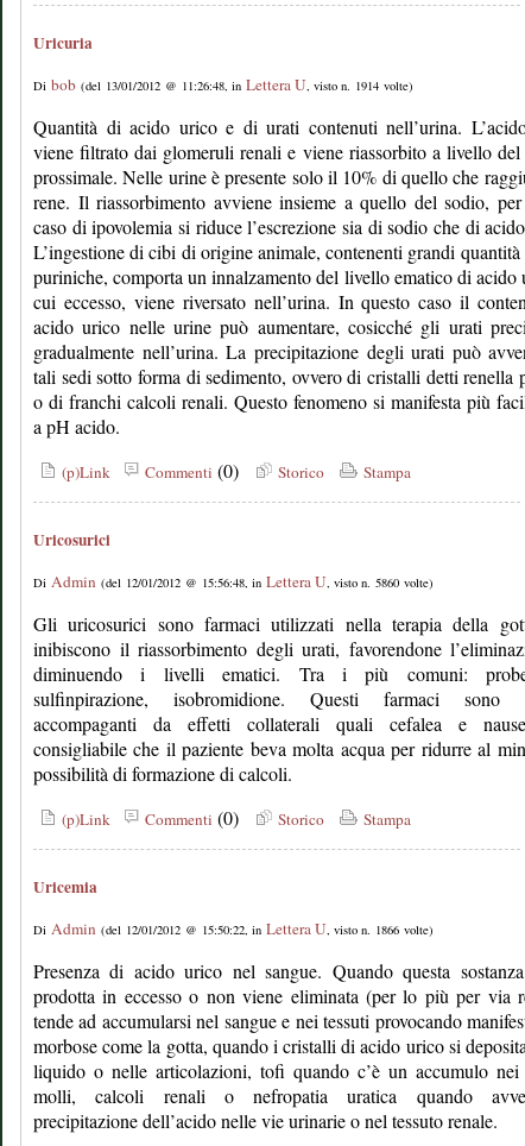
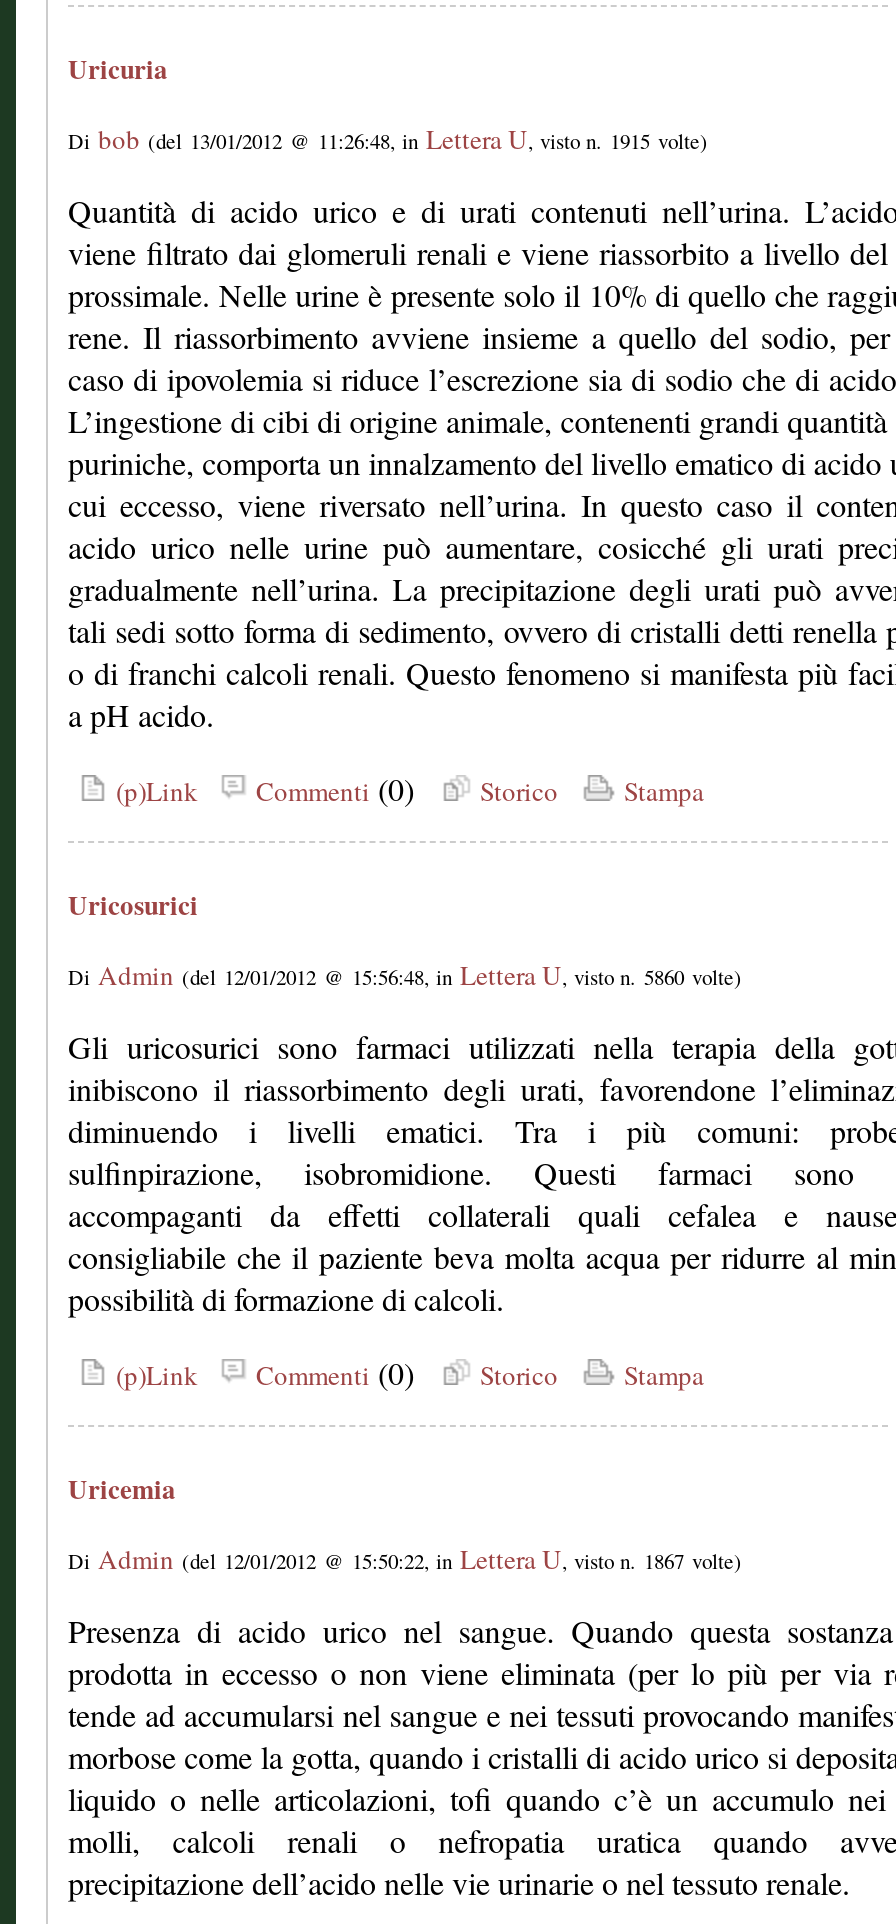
[33,74,413,95] Di bob (del 13/01/2012 @ 11:26:48, in Lettera U, visto n. 1914 volte) -> [68,121,708,157] Di bob (del 13/01/2012 @ 11:26:48, in Lettera U, visto n. 1915 volte)
[33,918,434,939] Di Admin (del 12/01/2012 @ 15:50:22, in Lettera U, visto n. 1866 volte) -> [68,1541,742,1577] Di Admin (del 12/01/2012 @ 15:50:22, in Lettera U, visto n. 1867 volte)

